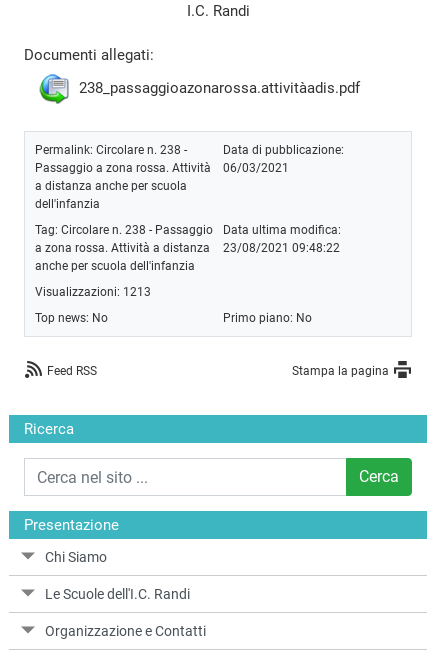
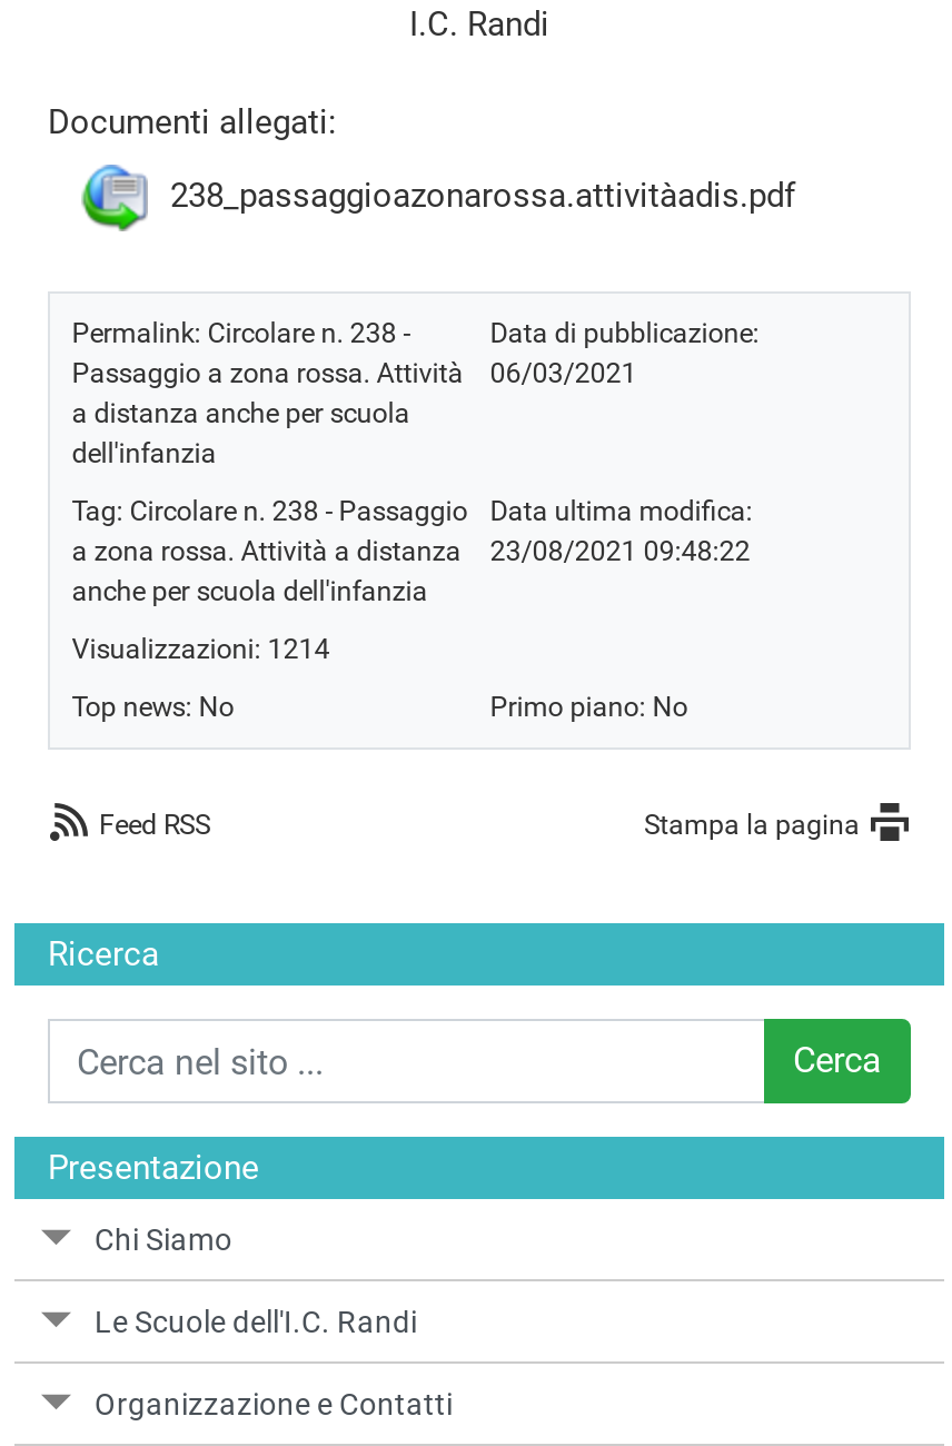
[35,284,151,299] Visualizzazioni: 1213 -> [72,632,330,665] Visualizzazioni: 1214

